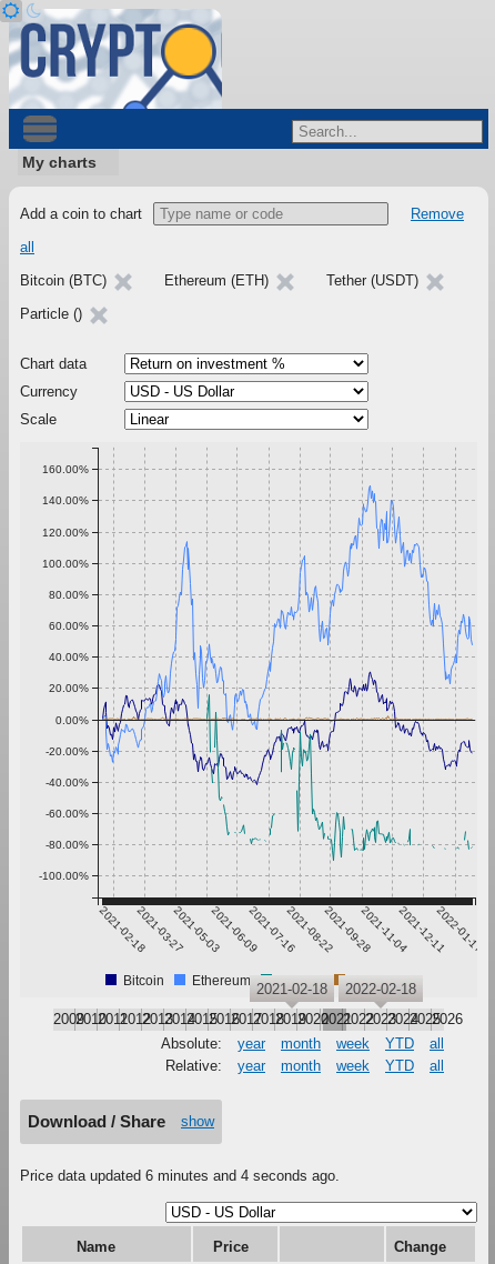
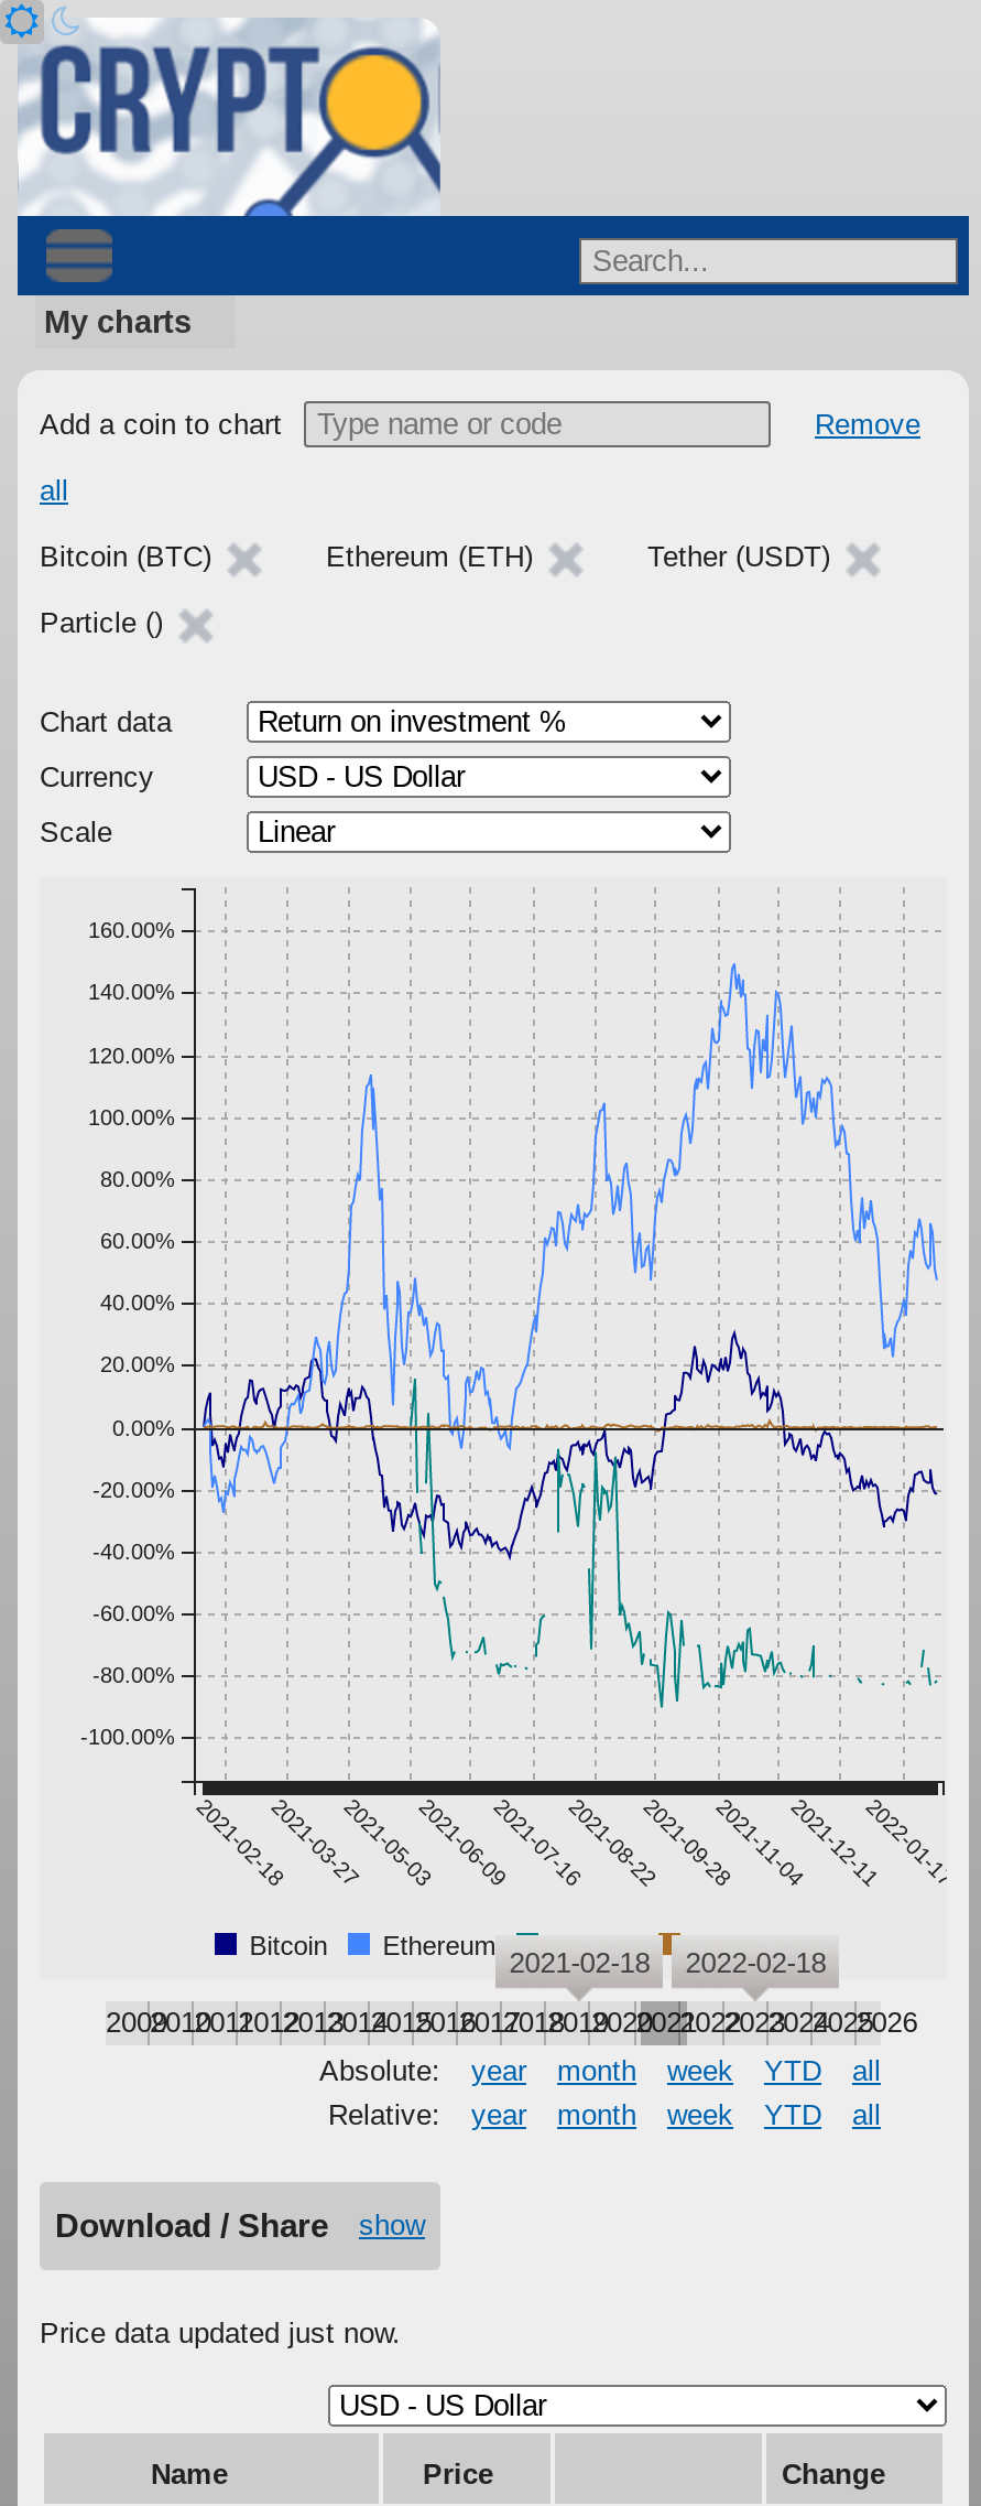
[20,1167,340,1184] Price data updated 6 minutes and 4 seconds ago. -> [40,2316,401,2350] Price data updated just now.

